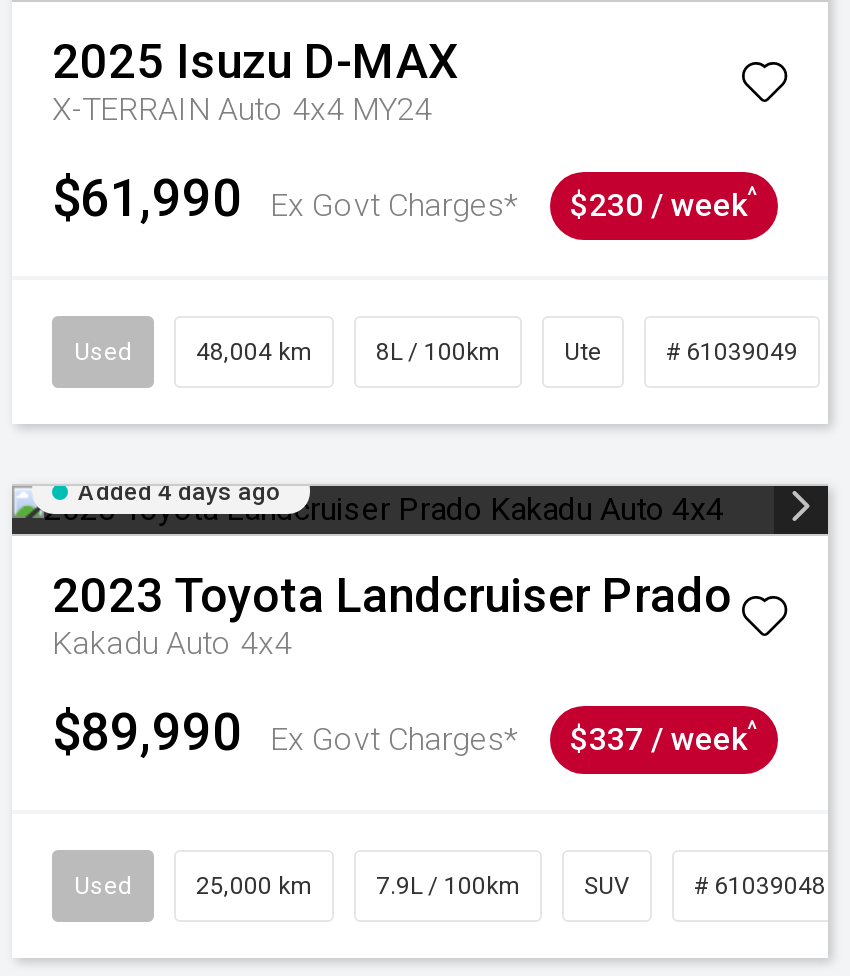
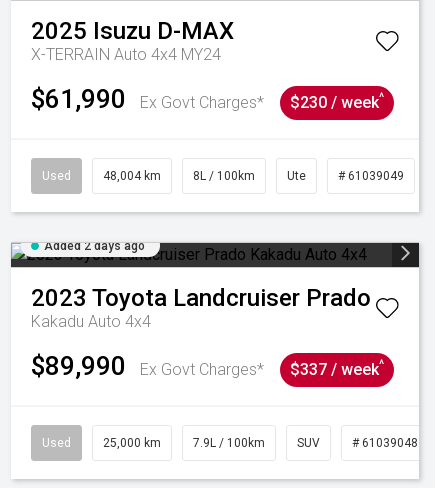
[78,478,280,506] Added 4 days ago -> [44,239,145,253] Added 2 days ago

